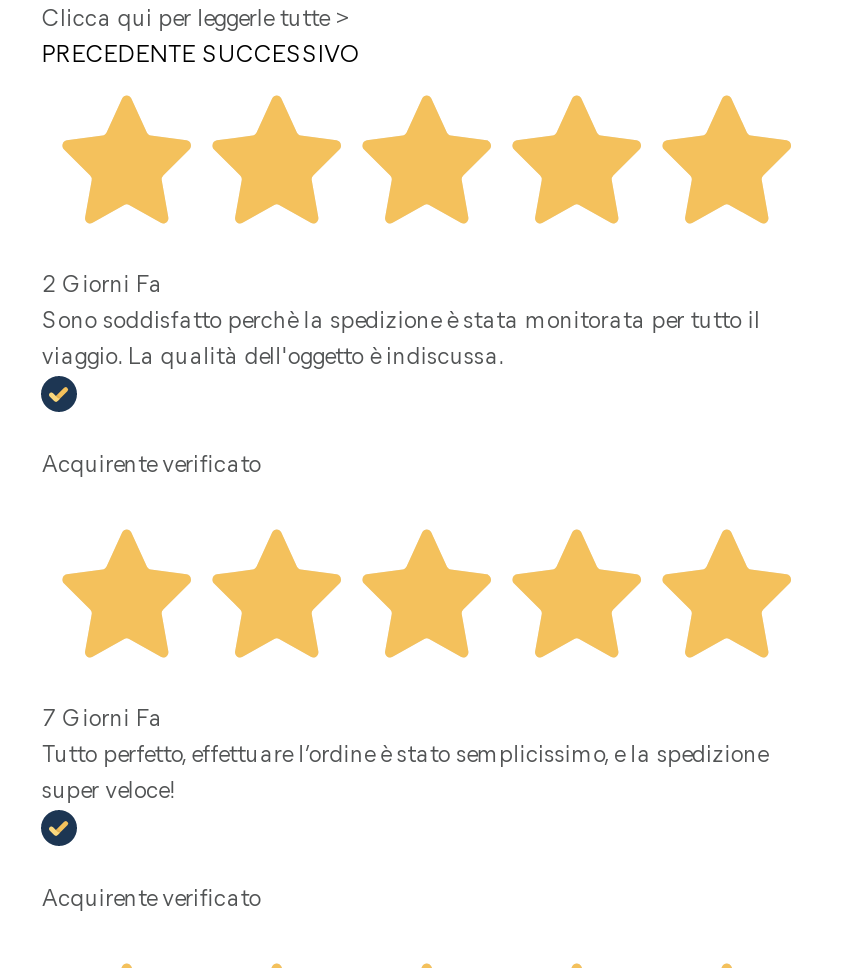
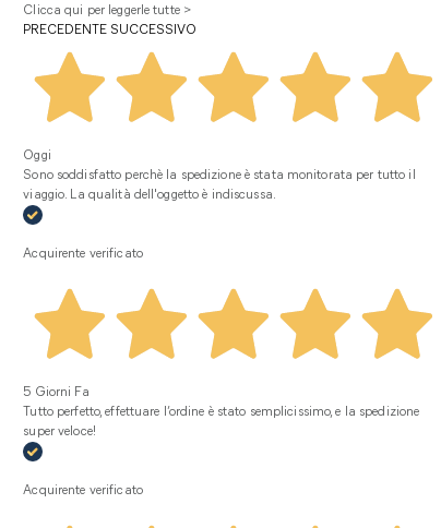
[42,274,162,298] 2 Giorni Fa -> [23,149,51,162] Oggi
[42,708,162,732] 7 Giorni Fa -> [23,386,89,399] 5 Giorni Fa

